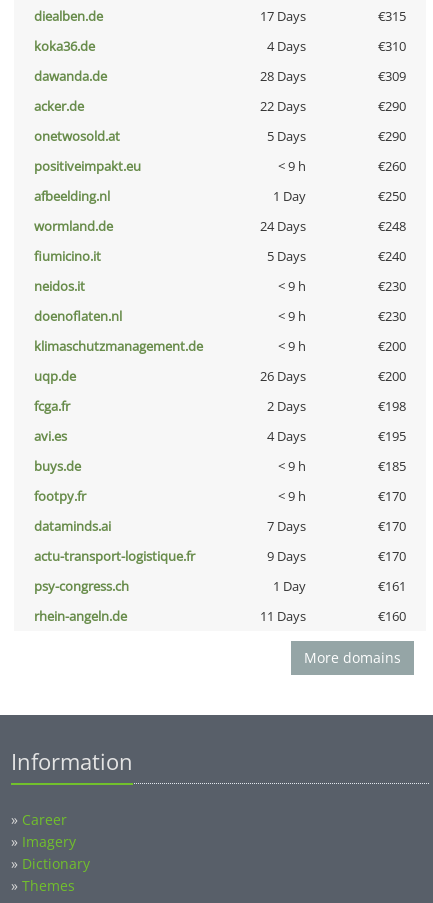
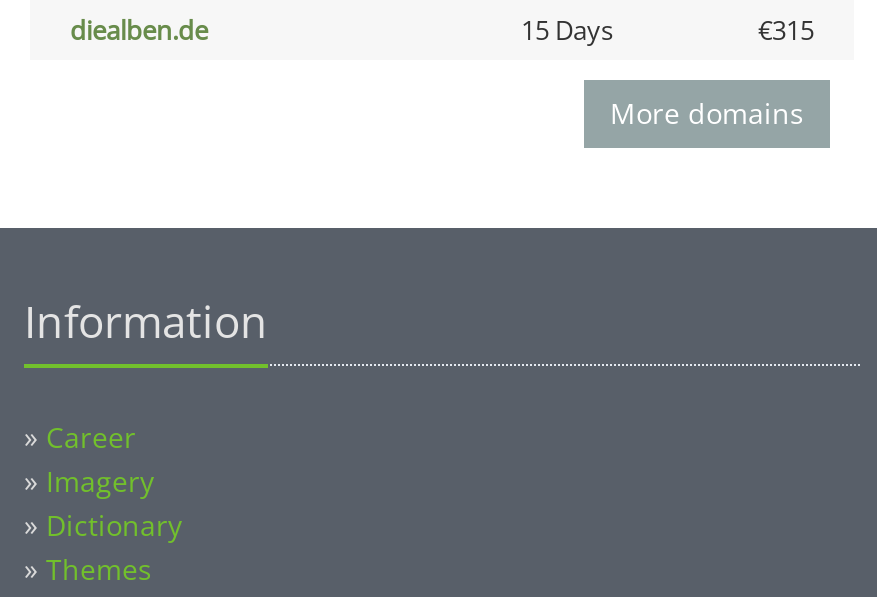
[259,6,305,24] 17 Days -> [521,11,613,47] 15 Days
[34,36,406,624] koka36.de | 4 Days | €310 | dawanda.de | 28 Days | €309 | acker.de | 22 Days | €290 | onetwosold.at | 5 Days | €290 | positiveimpakt.eu | < 9 h | €260 | afbeelding.nl | 1 Day | €250 | wormland.de | 24 Days | €248 | fiumicino.it | 5 Days | €240 | neidos.it | < 9 h | €230 | doenoflaten.nl | < 9 h | €230 | klimaschutzmanagement.de | < 9 h | €200 | uqp.de | 26 Days | €200 | fcga.fr | 2 Days | €198 | avi.es | 4 Days | €195 | buys.de | < 9 h | €185 | footpy.fr | < 9 h | €170 | dataminds.ai | 7 Days | €170 | actu-transport-logistique.fr | 9 Days | €170 | psy-congress.ch | 1 Day | €161 | rhein-angeln.de | 11 Days | €160 -> none

